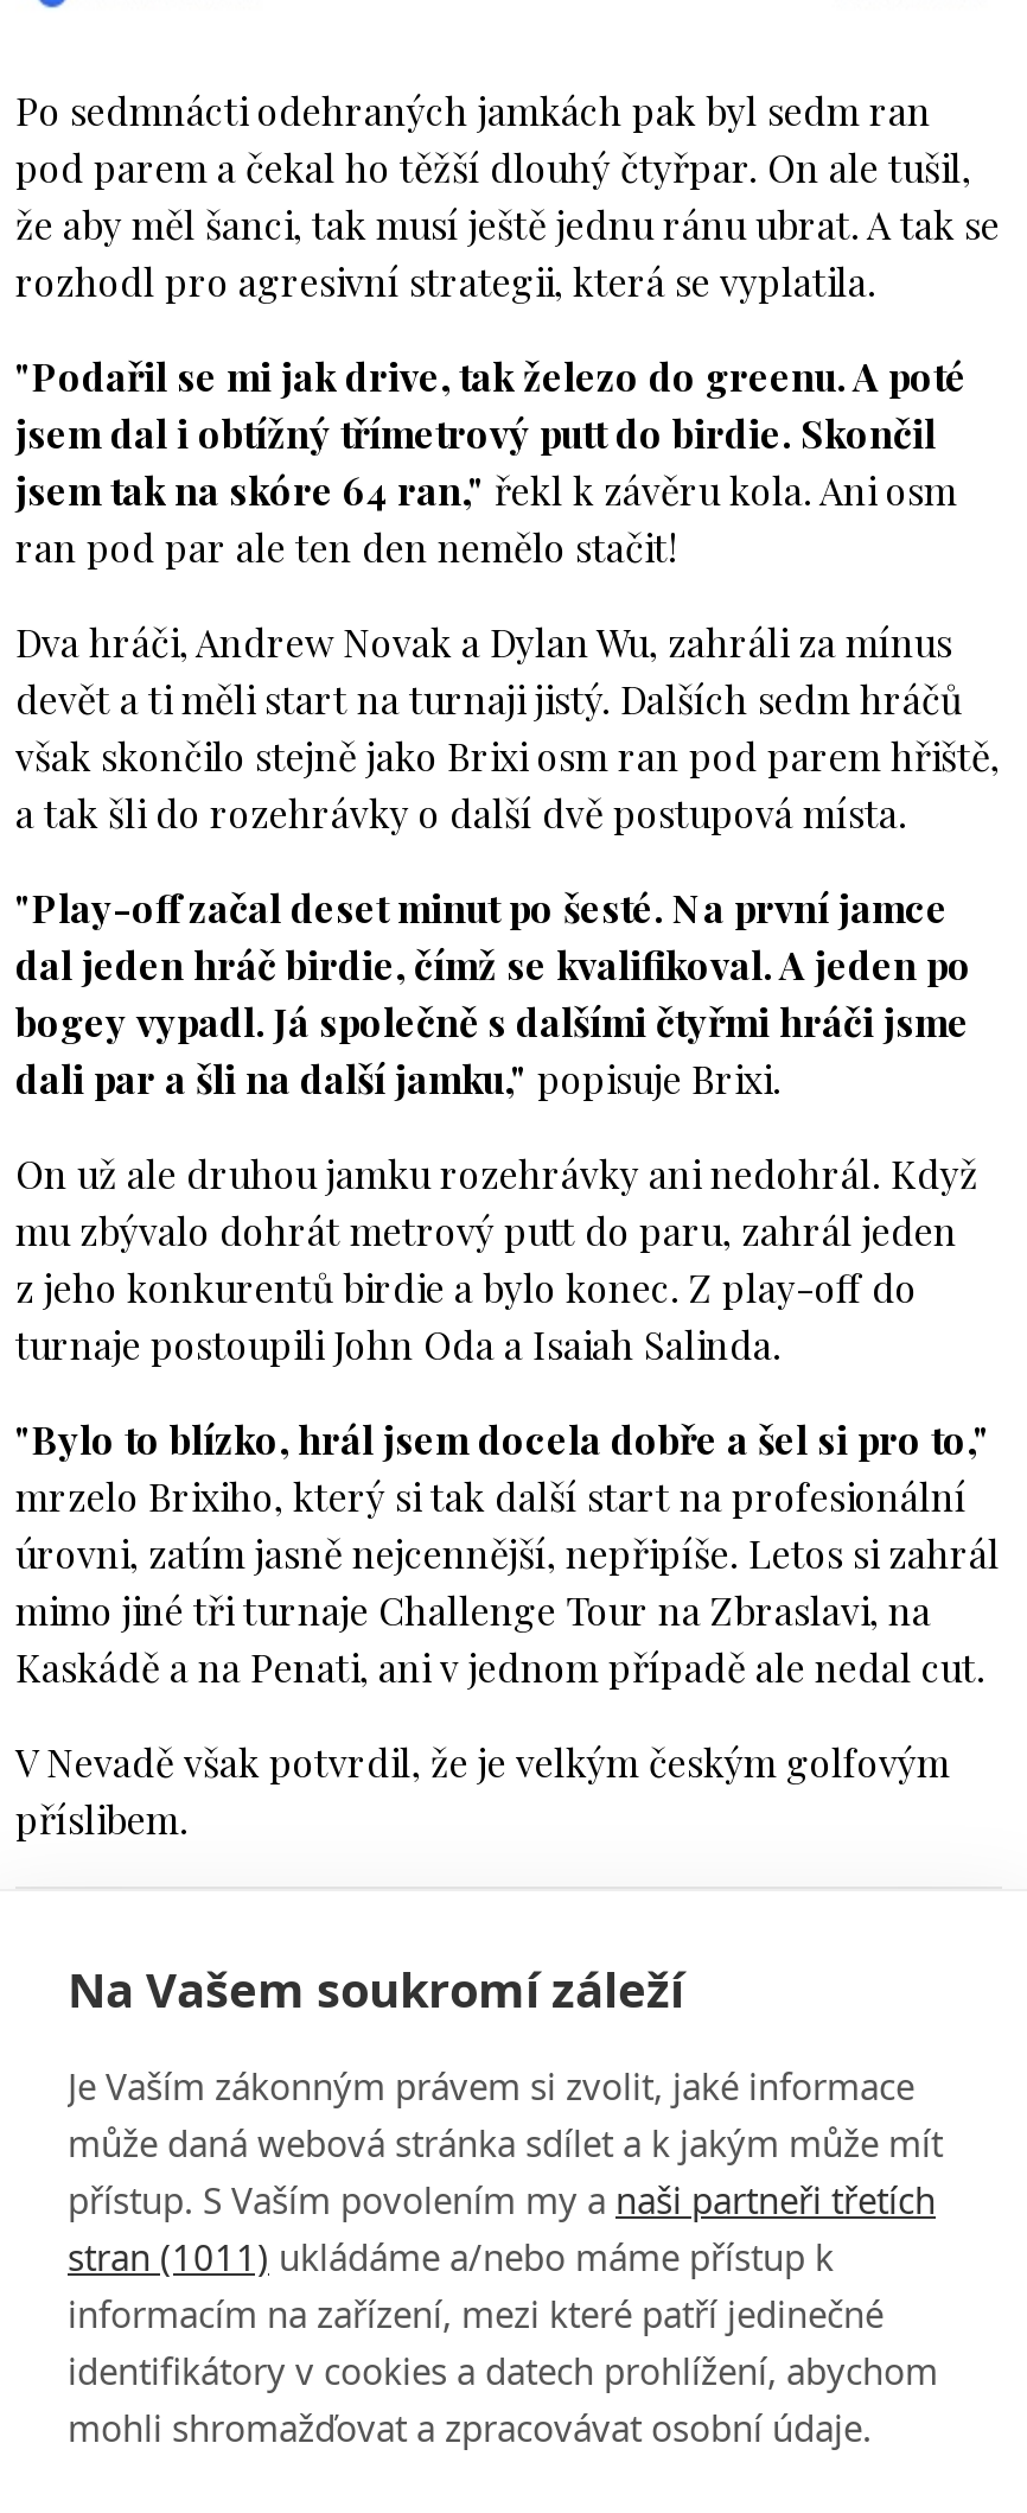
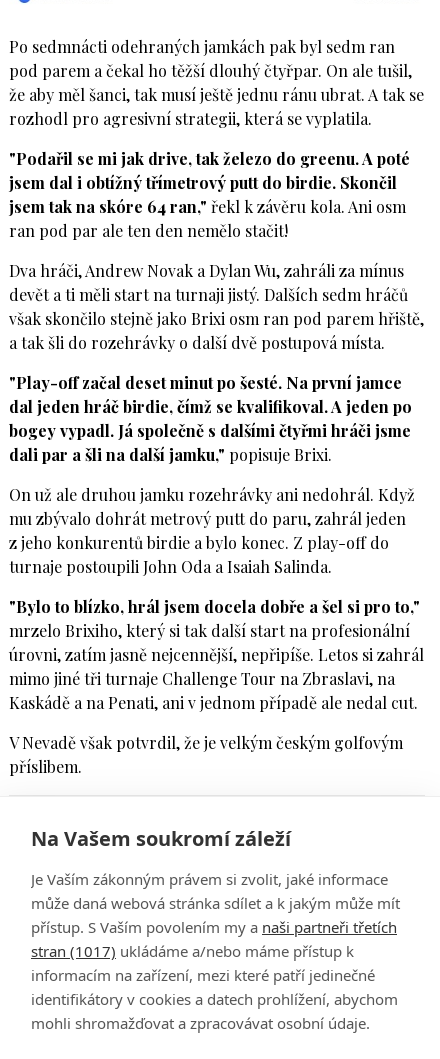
[68,2233,834,2280] stran (1011) ukládáme a/nebo máme přístup k -> [31,941,354,961] stran (1017) ukládáme a/nebo máme přístup k

